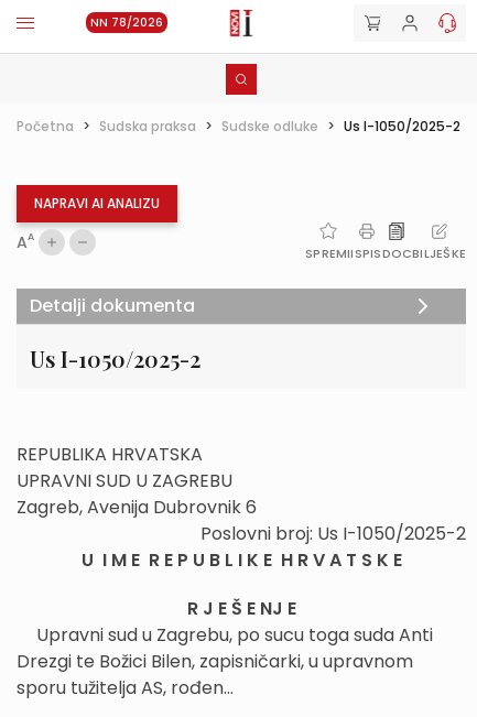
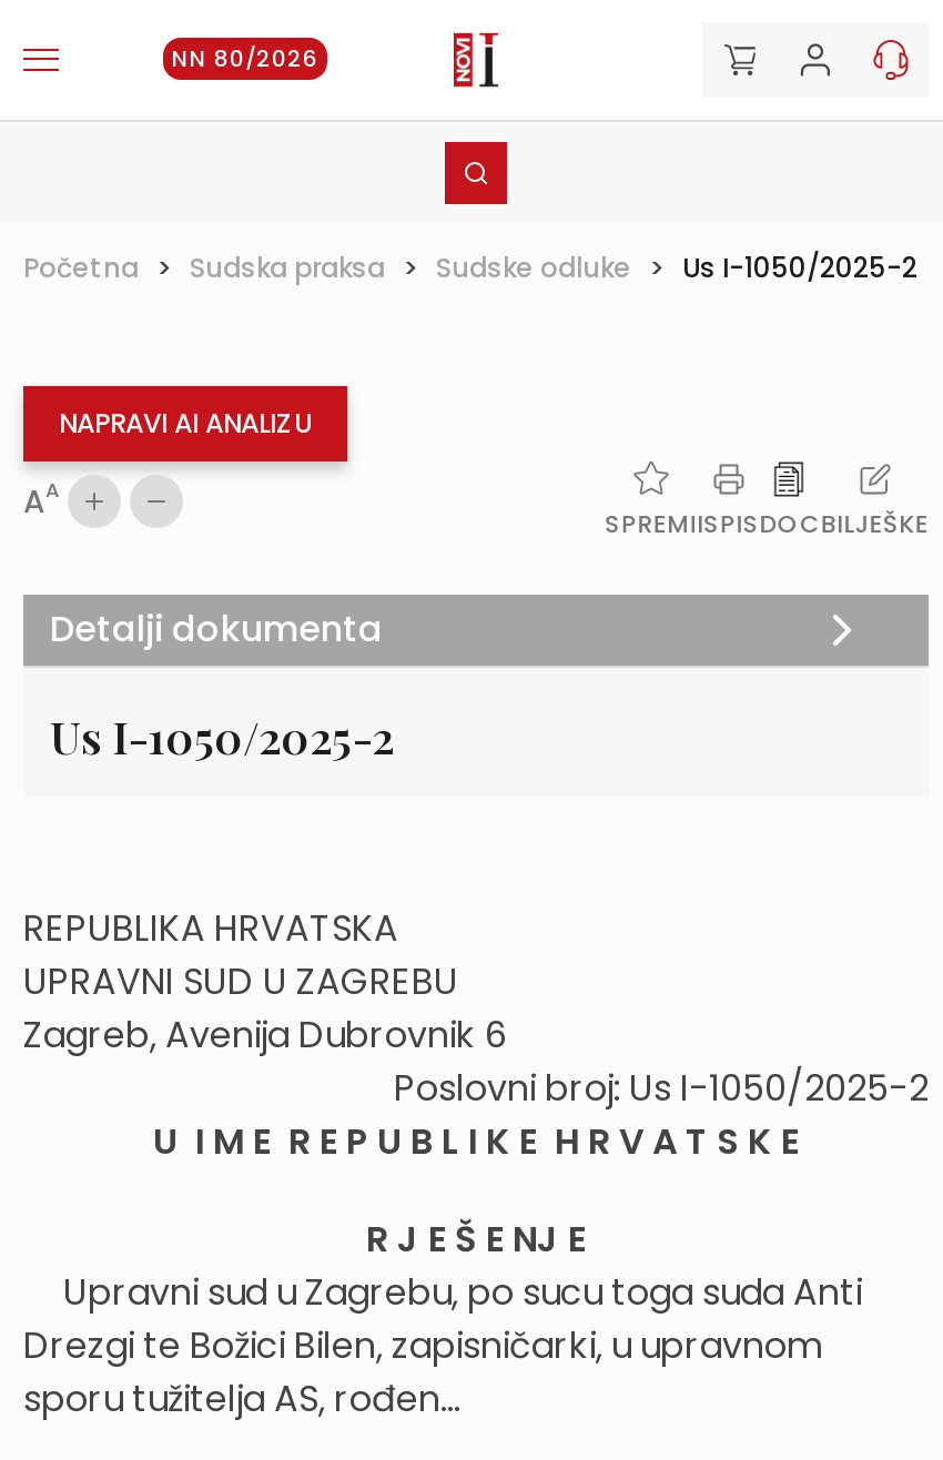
[90,14,163,31] NN 78/2026 -> [172,42,318,75] NN 80/2026

